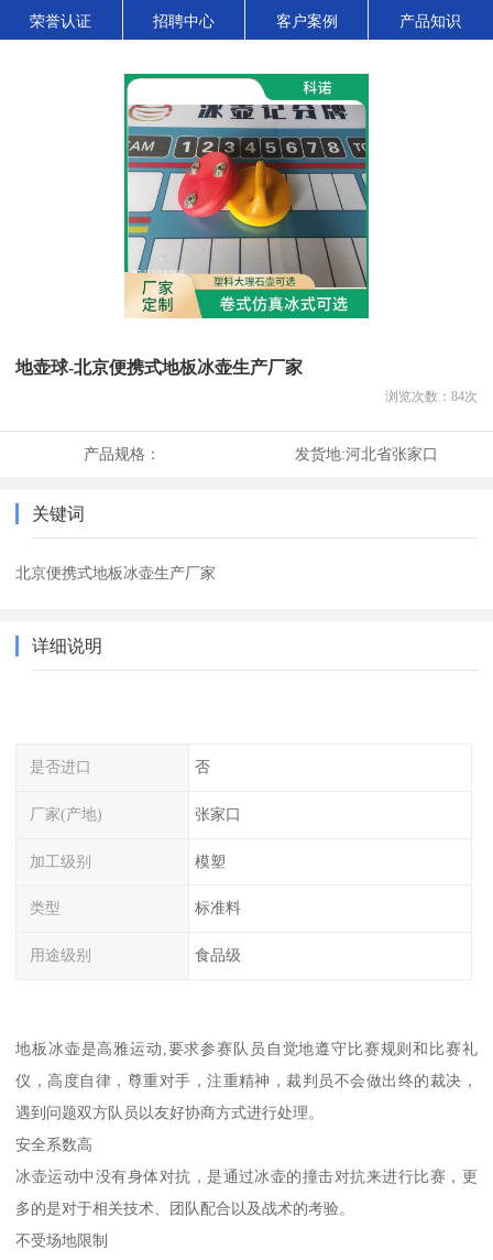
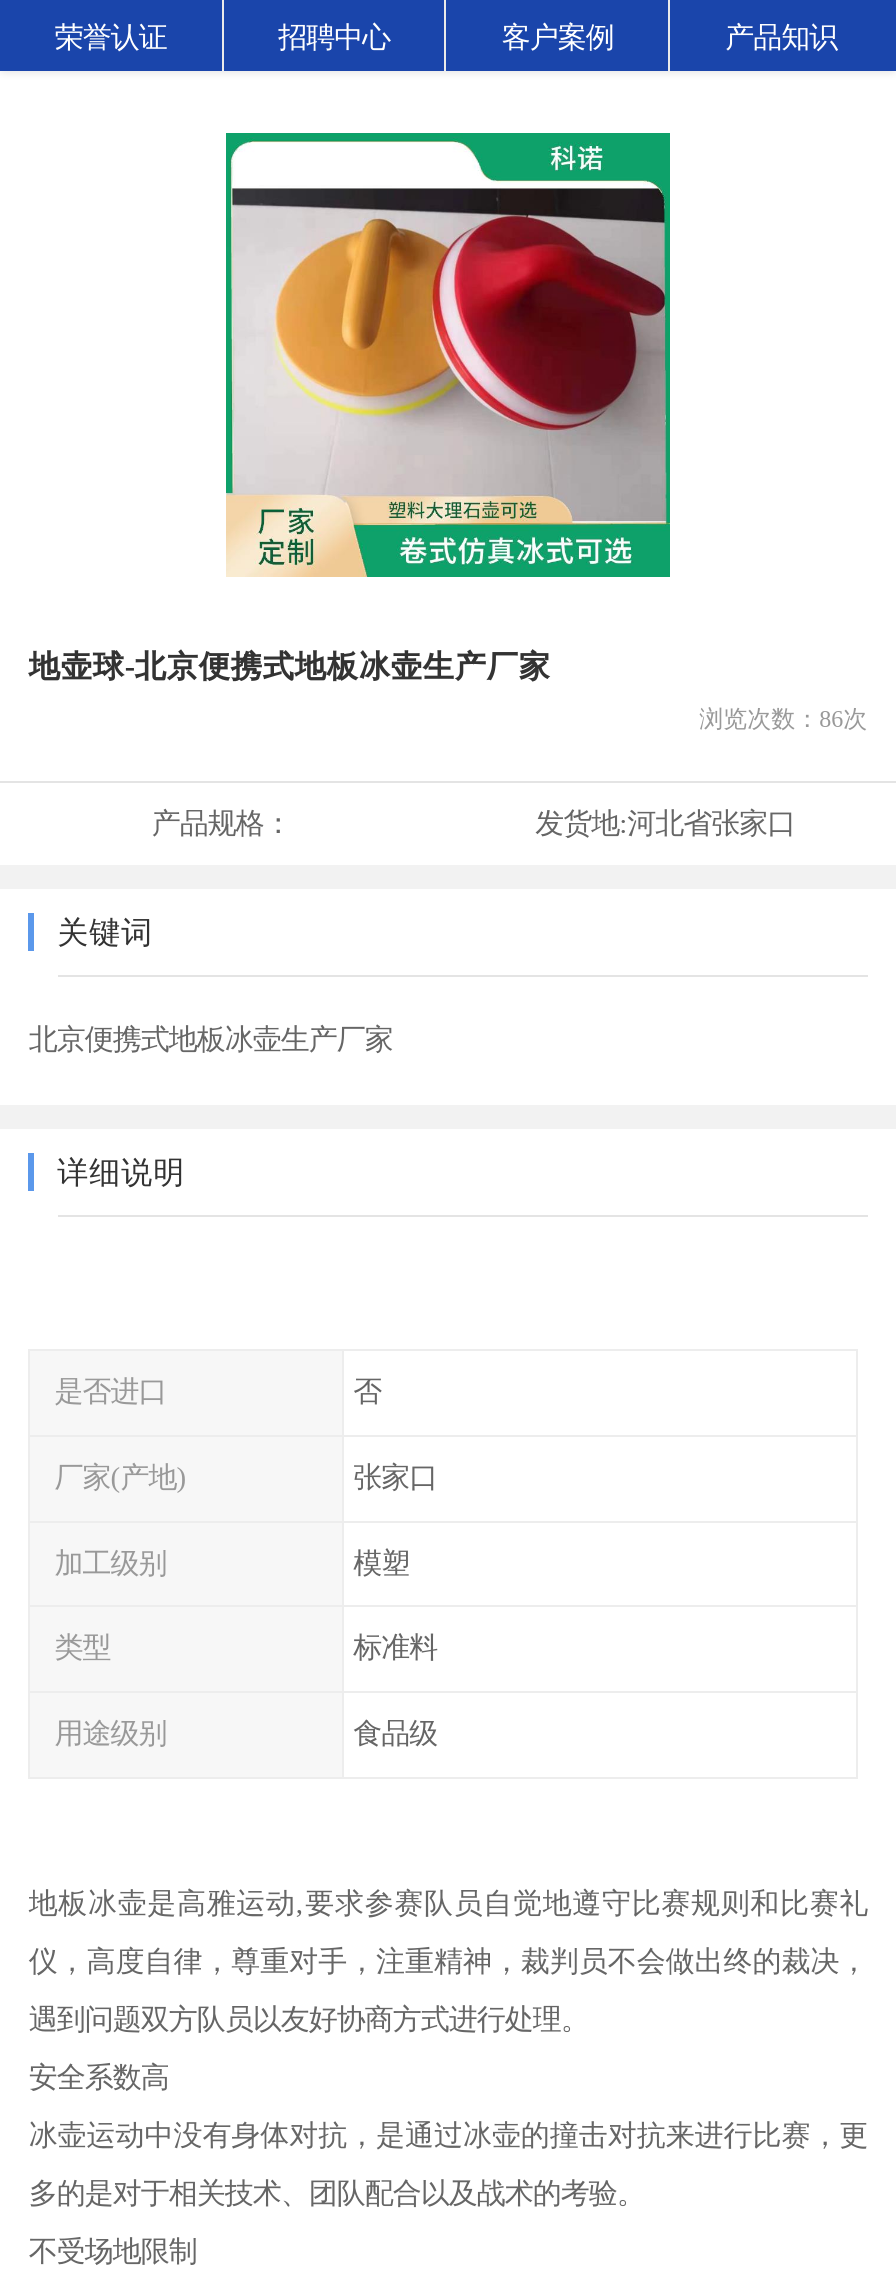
[127,104,368,287] [image] -> [230,187,666,519] [image]
[385,389,477,404] 浏览次数：84次 -> [699,705,867,733] 浏览次数：86次

